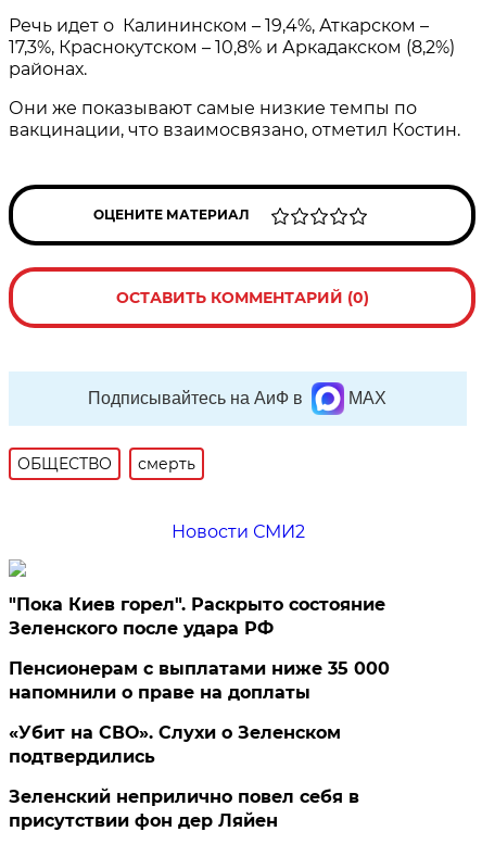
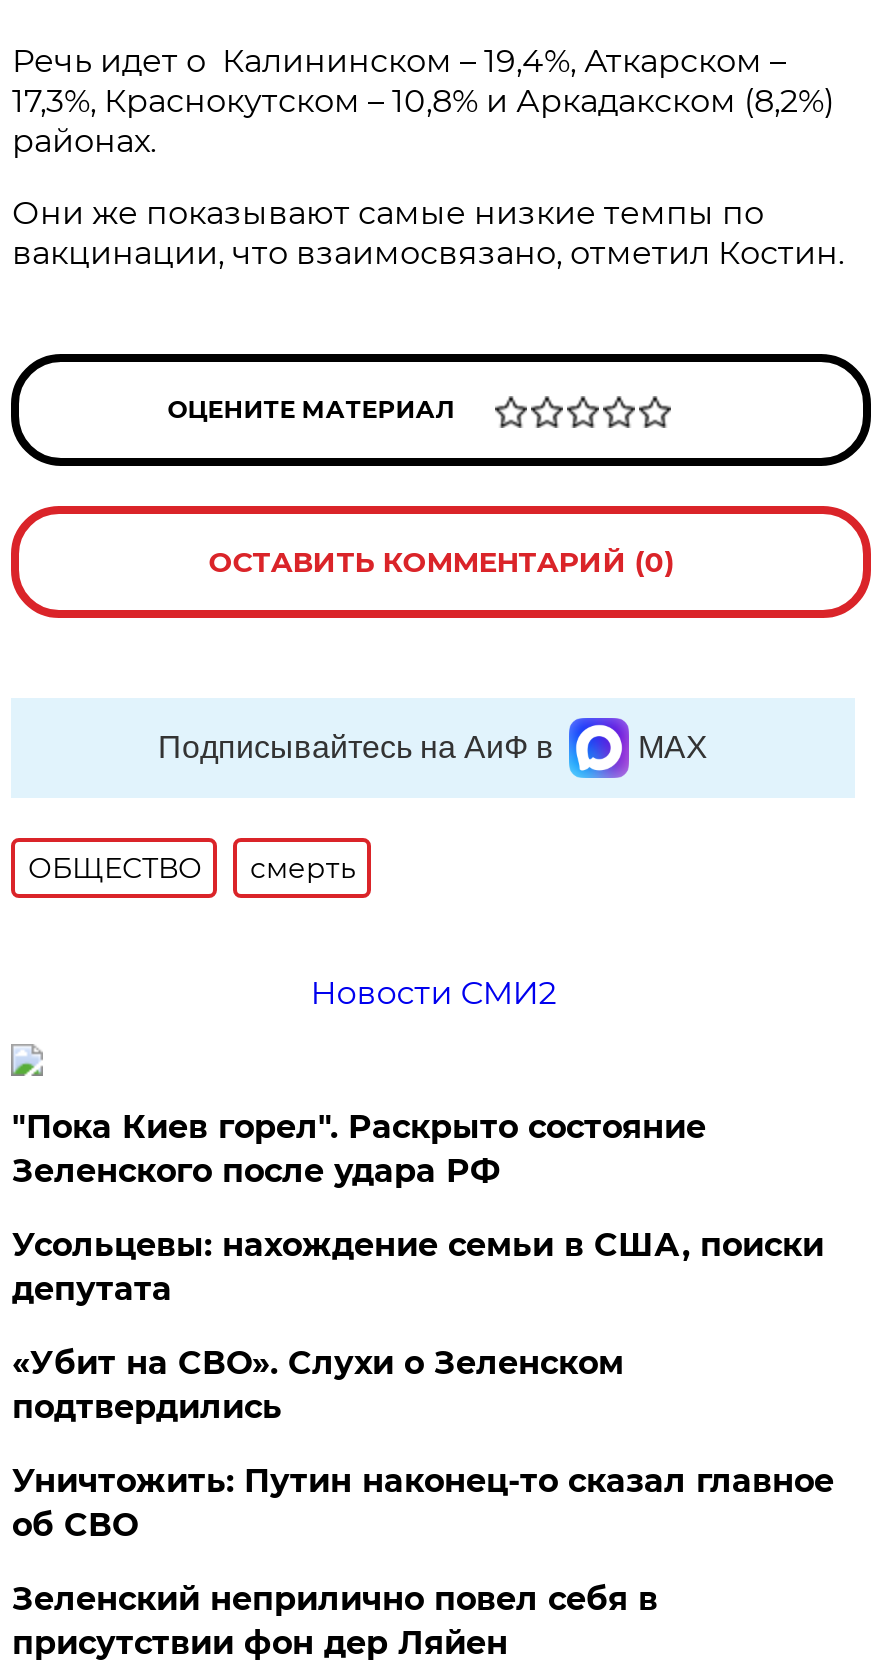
[9,658,390,703] Пенсионерам с выплатами ниже 35 000 | напомнили о праве на доплаты -> [12,1226,824,1308] Усольцевы: нахождение семьи в США, поиски | депутата
none -> [12,1462,834,1544] Уничтожить: Путин наконец-то сказал главное | об СВО

